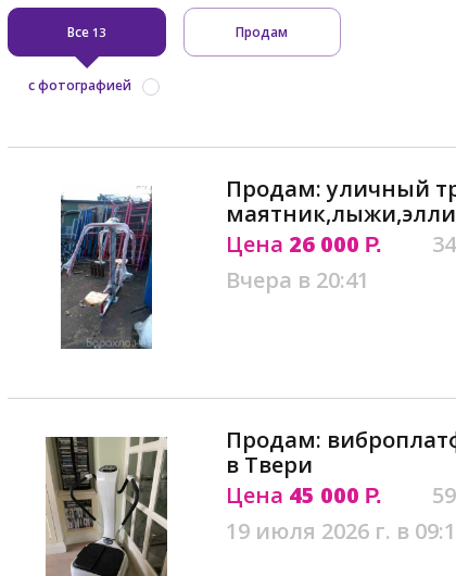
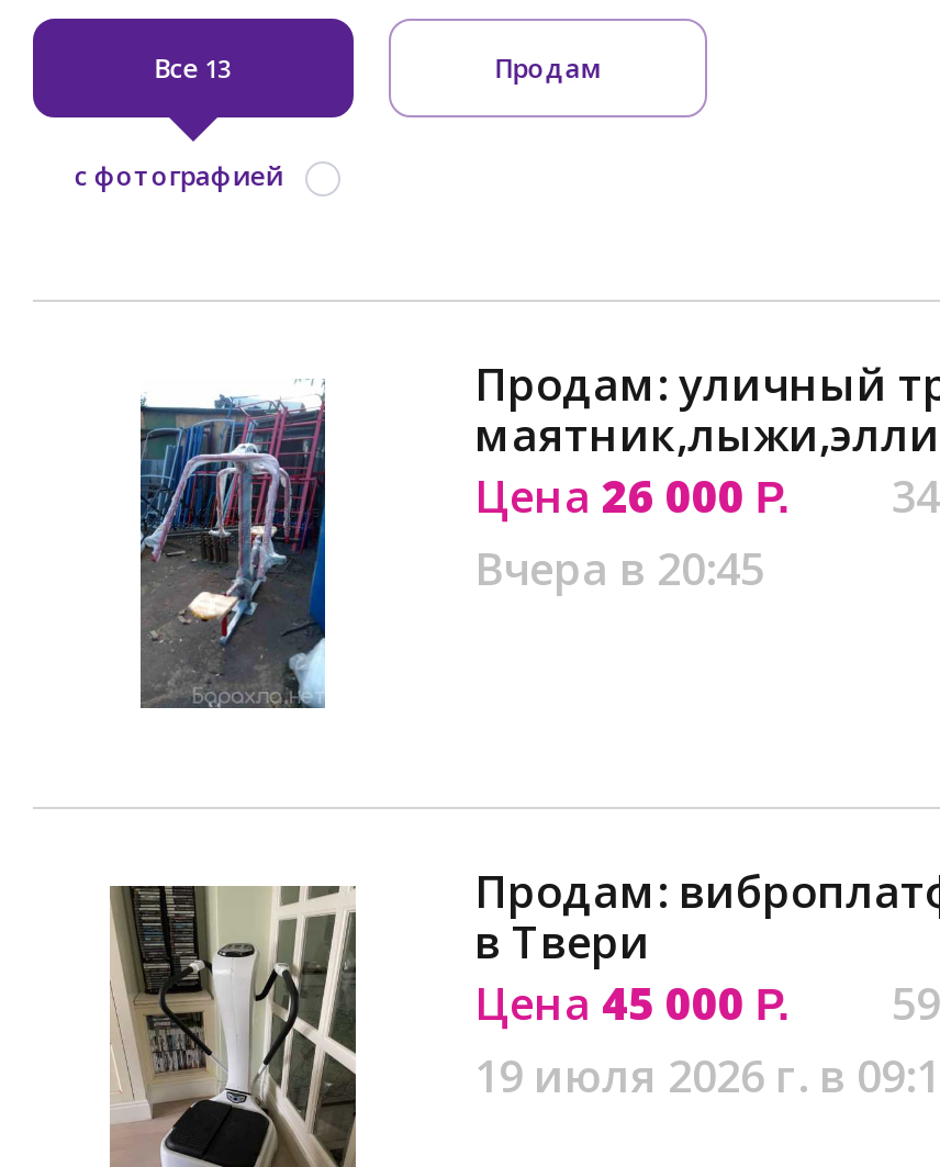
[226,265,369,295] Вчера в 20:41 -> [474,539,764,599] Вчера в 20:45

